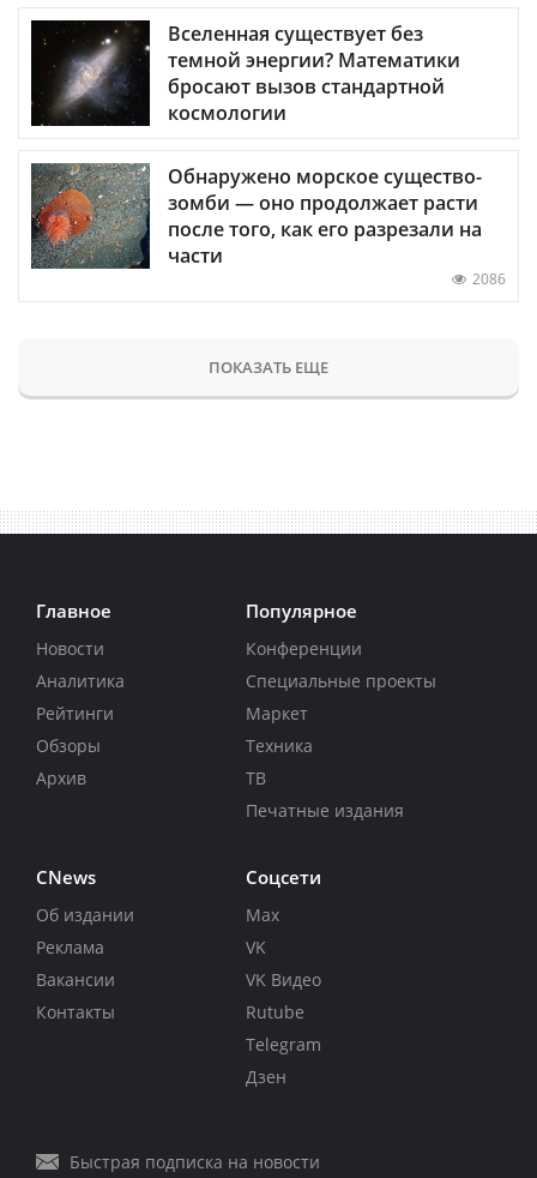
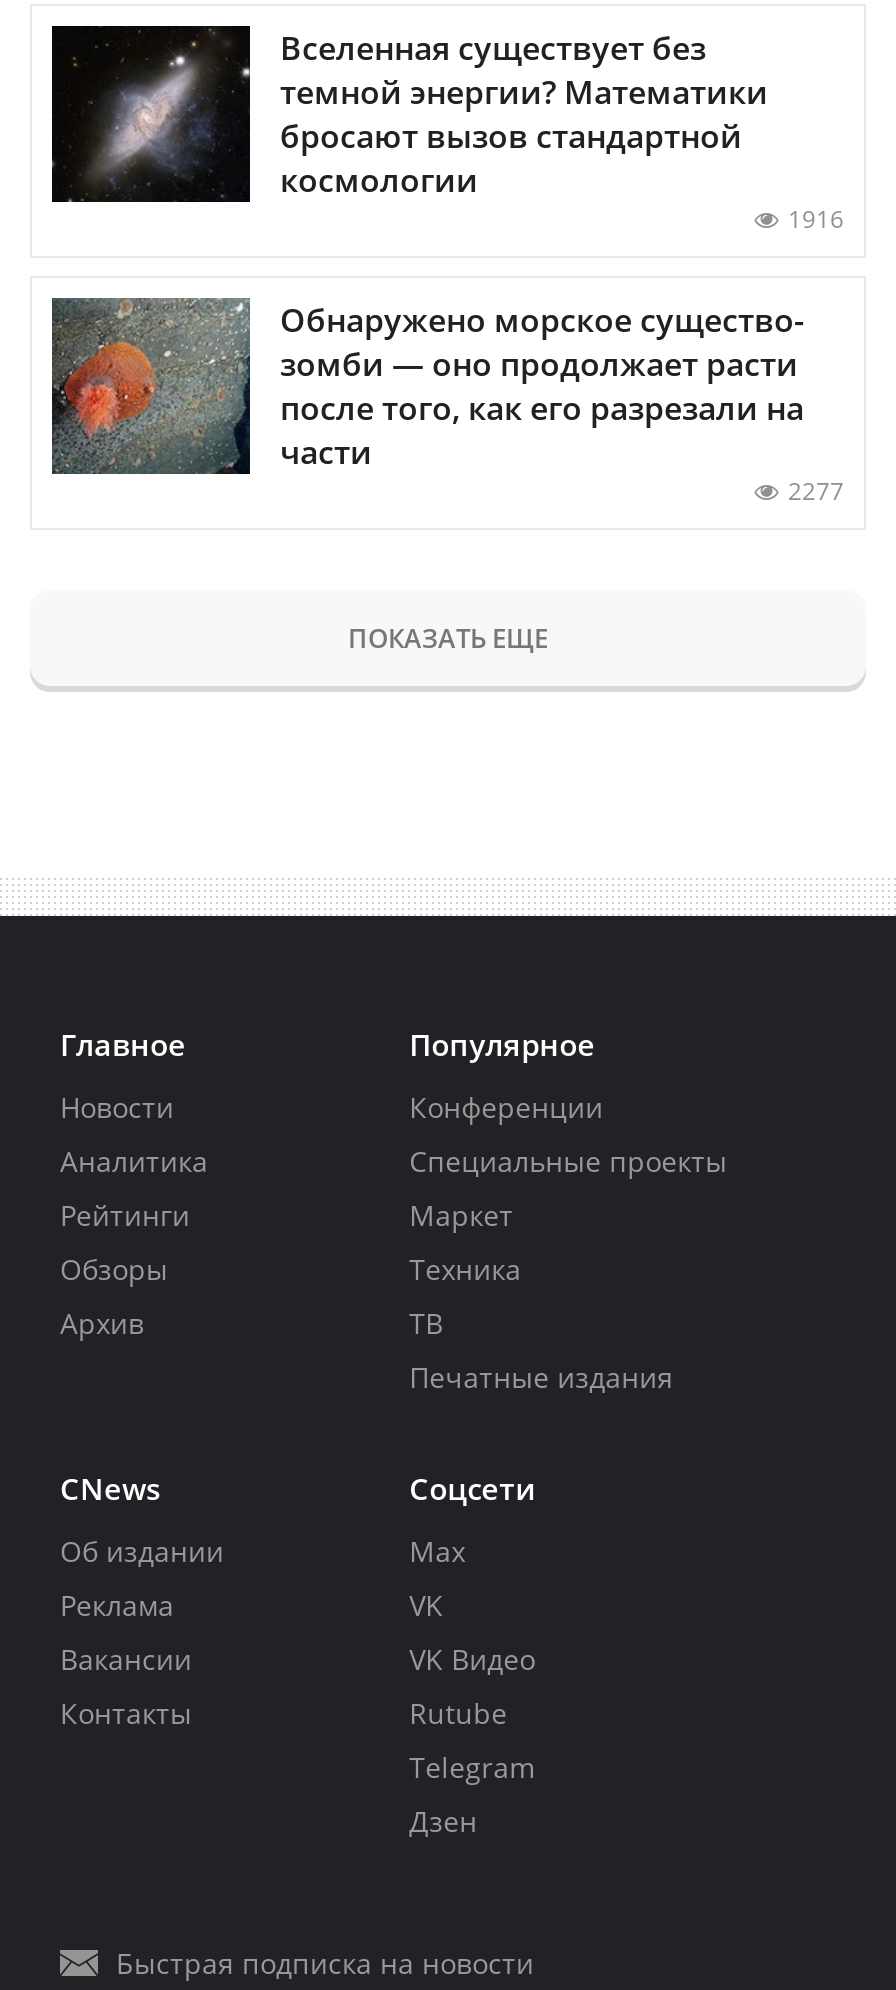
none -> [788,202,844,236] 1916
[472,269,506,289] 2086 -> [788,474,844,508] 2277

